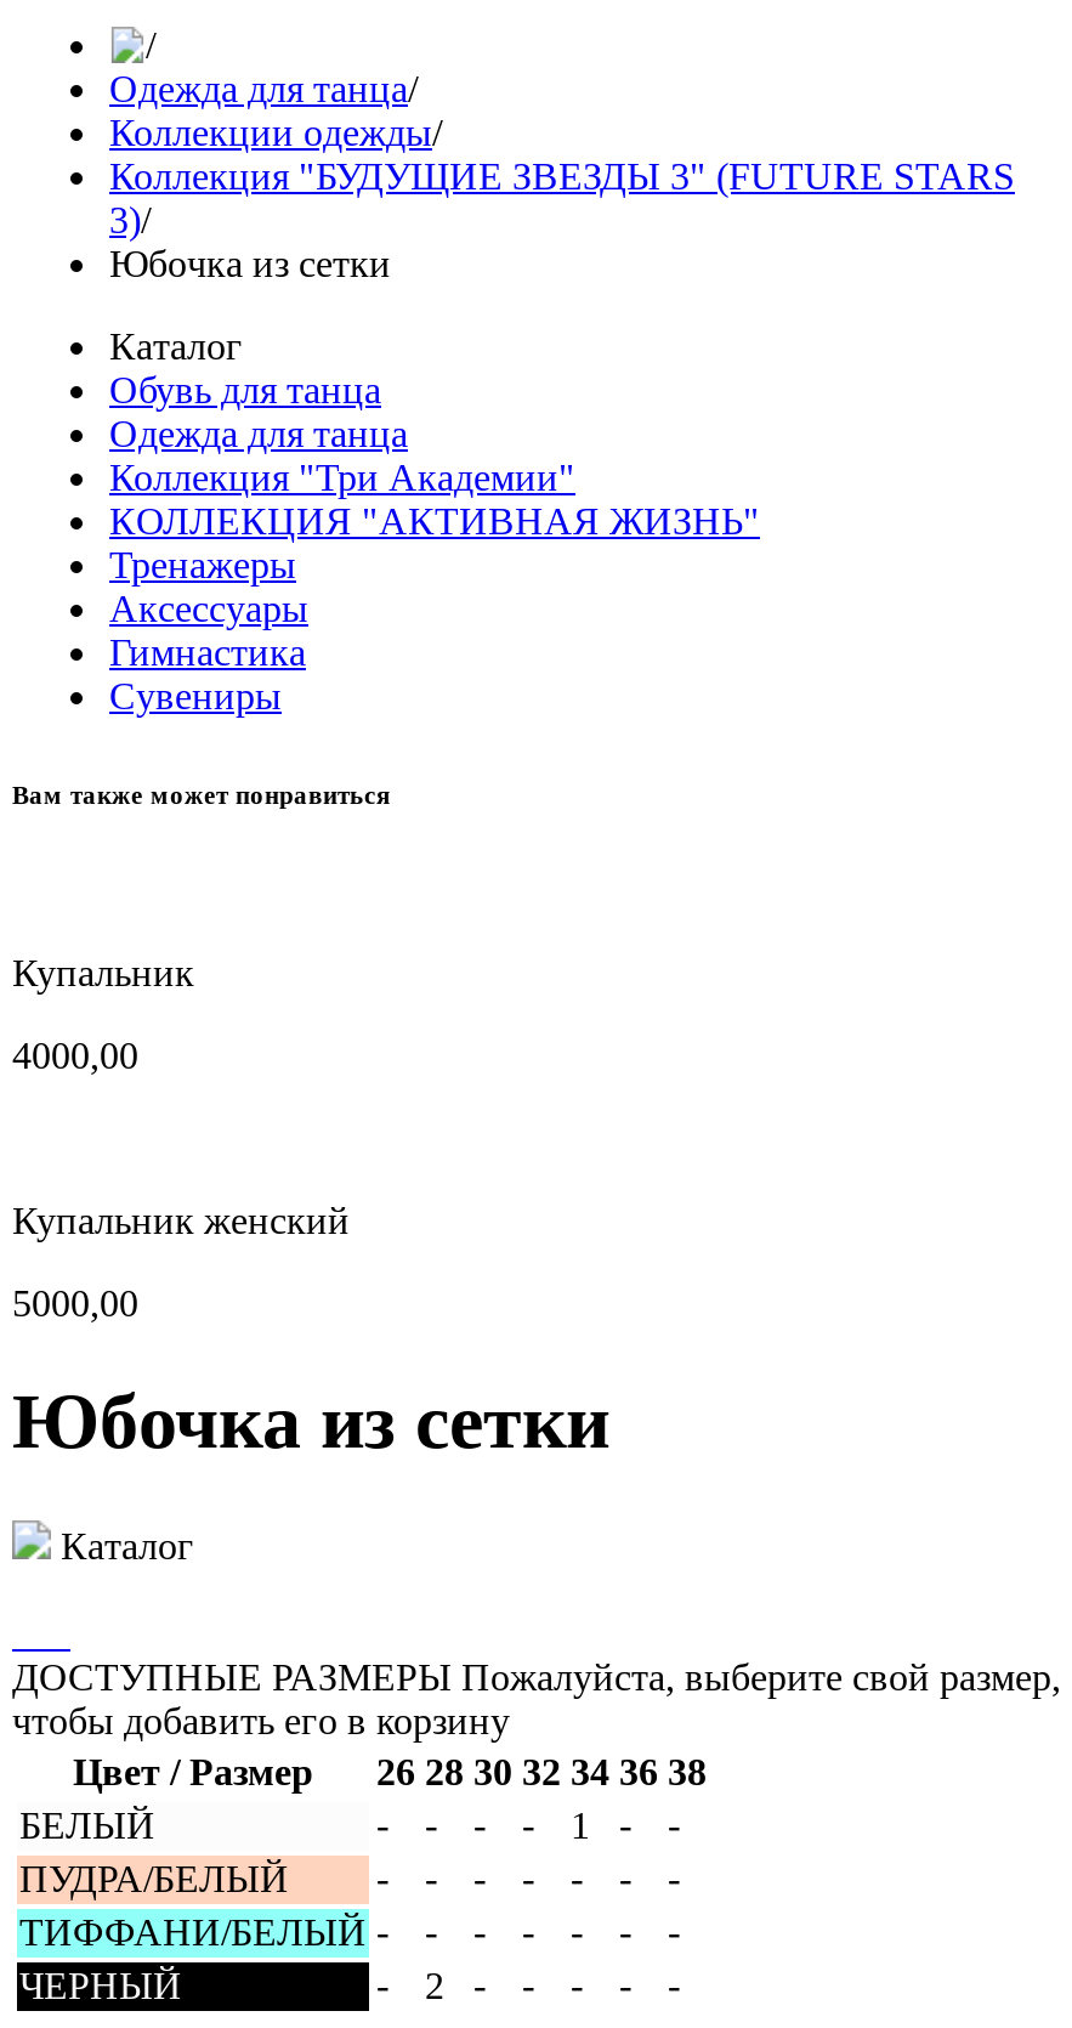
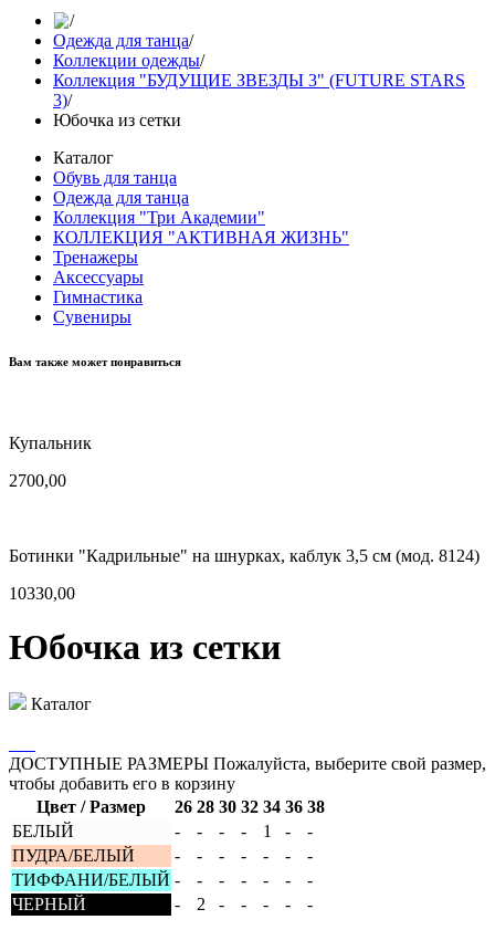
[12,1034,138,1076] 4000,00 -> [9,471,66,490] 2700,00
[12,1200,350,1241] Купальник женский -> [9,546,480,565] Ботинки "Кадрильные" на шнурках, каблук 3,5 см (мод. 8124)
[12,1282,138,1323] 5000,00 -> [9,584,75,603] 10330,00

